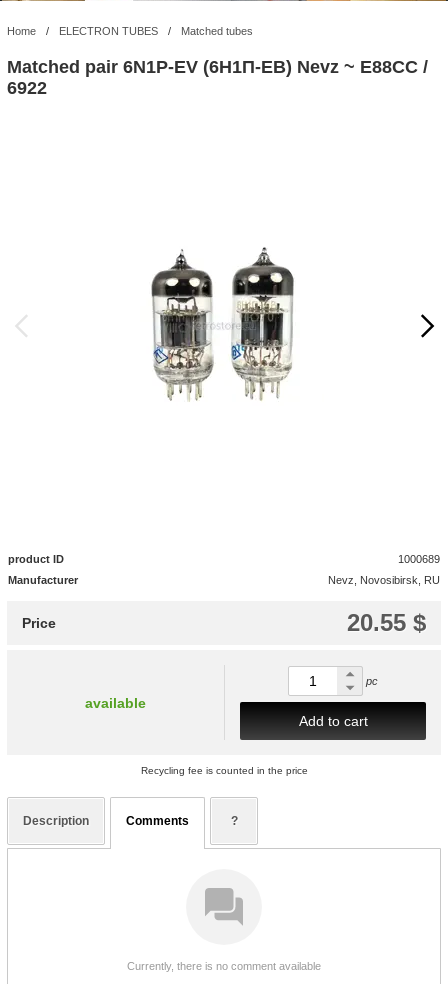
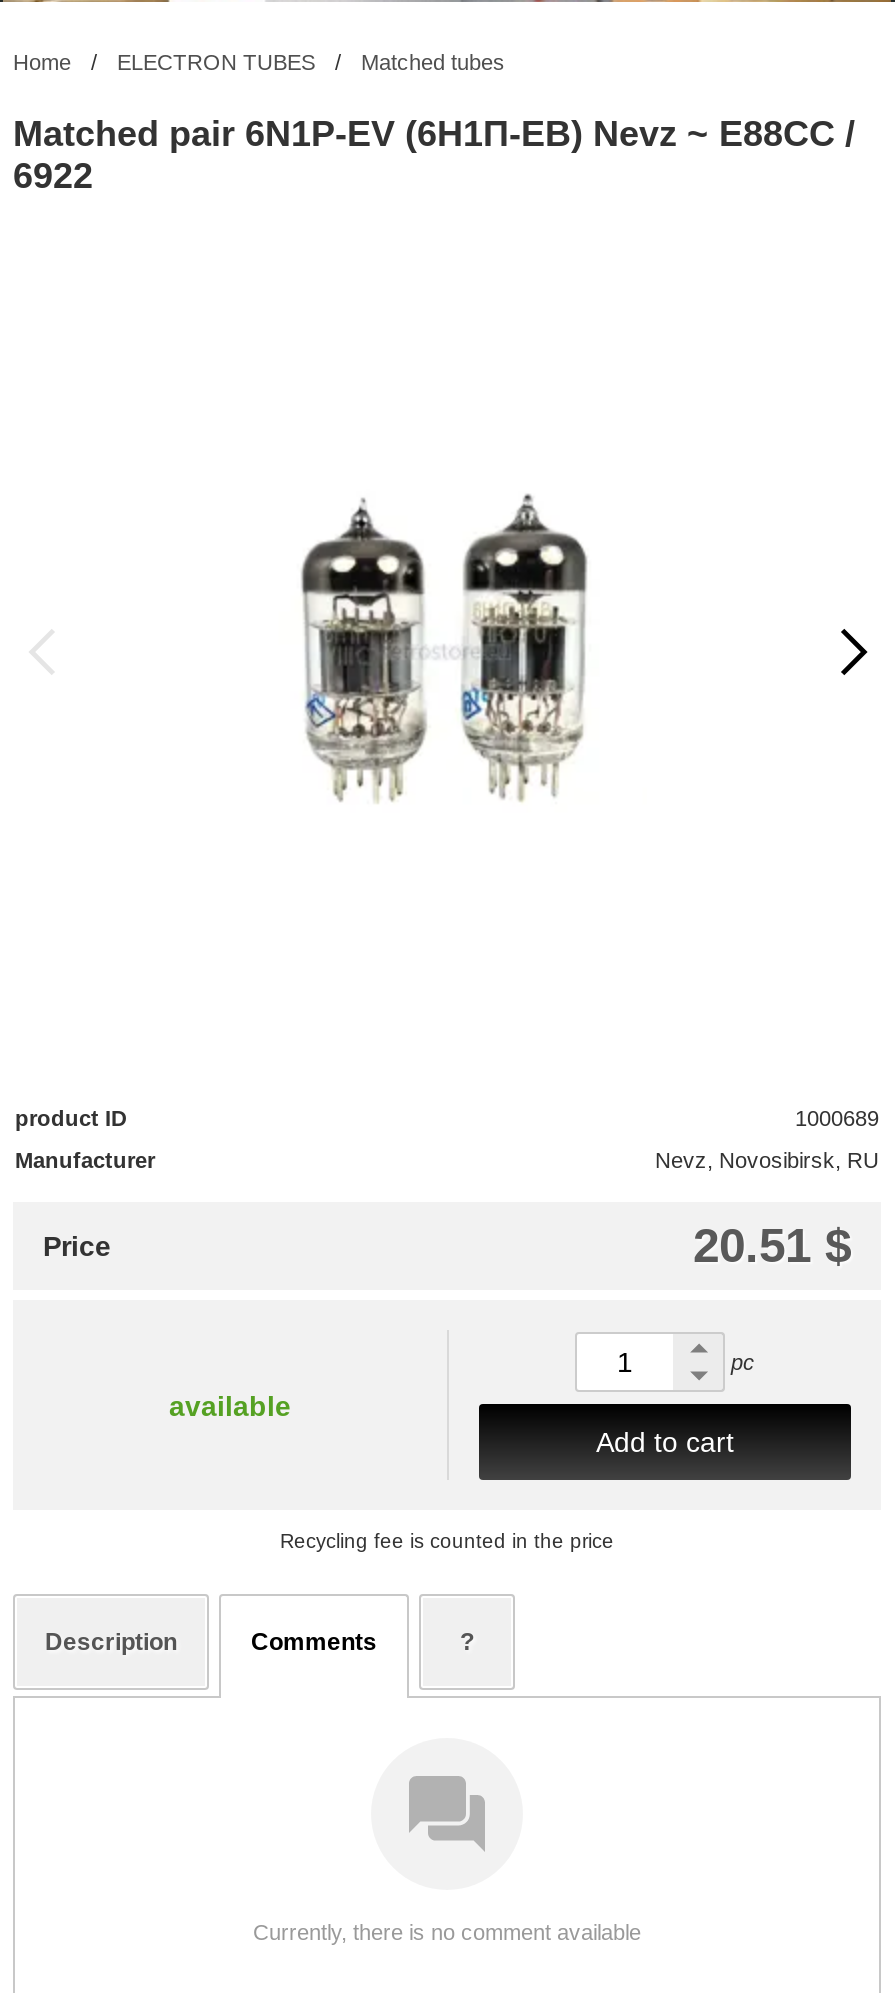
[347,609,426,636] 20.55 $ -> [693,1218,851,1272] 20.51 $

